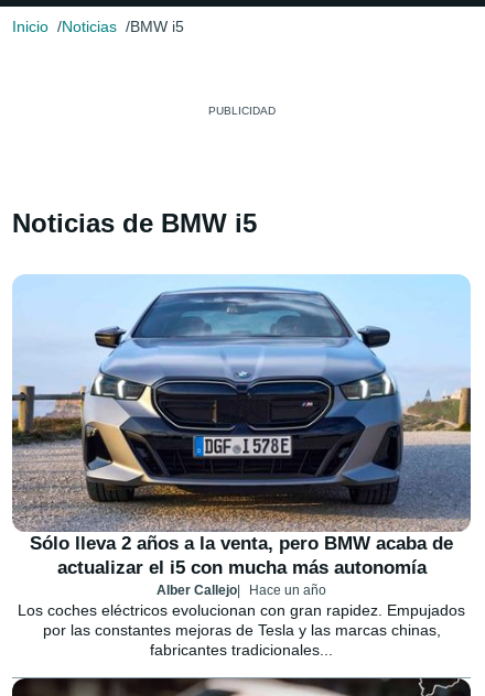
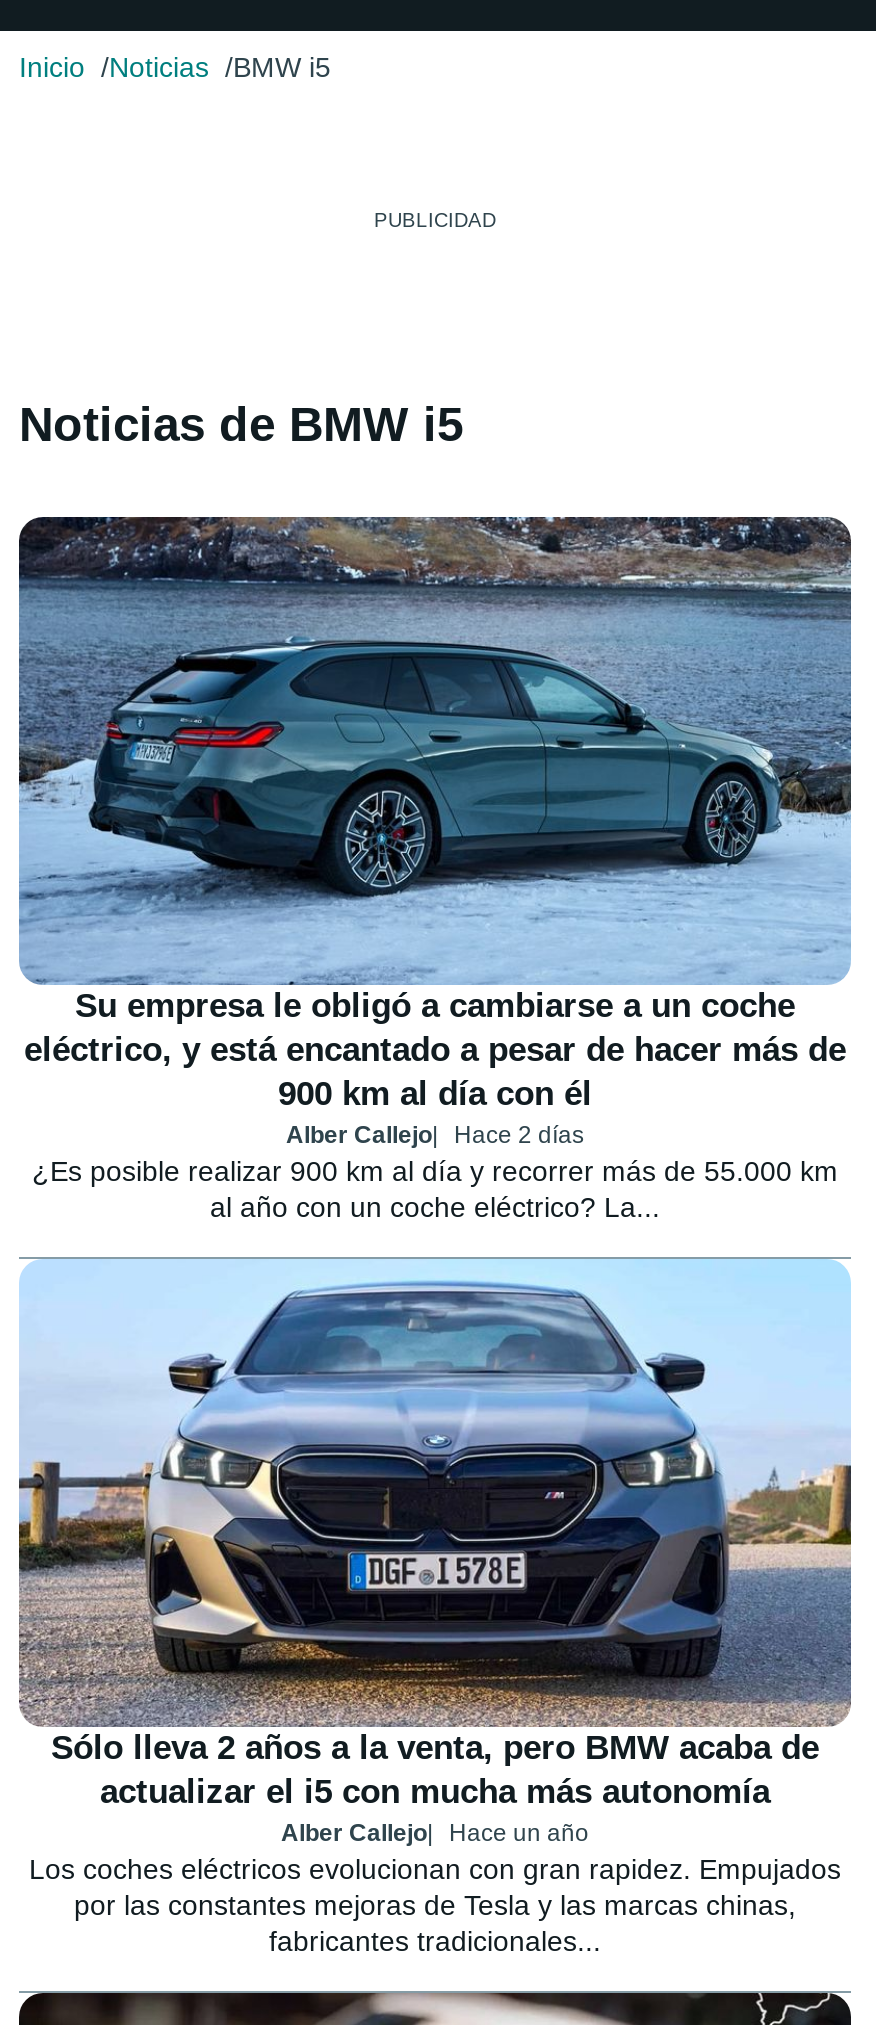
none -> [17,515,853,1224] [image] | Su empresa le obligó a cambiarse a un coche | eléctrico, y está encantado a pesar de hacer más de | 900 km al día con él | Alber Callejo | Hace 2 días | ¿Es posible realizar 900 km al día y recorrer más de 55.000 km | al año con un coche eléctrico? La...

